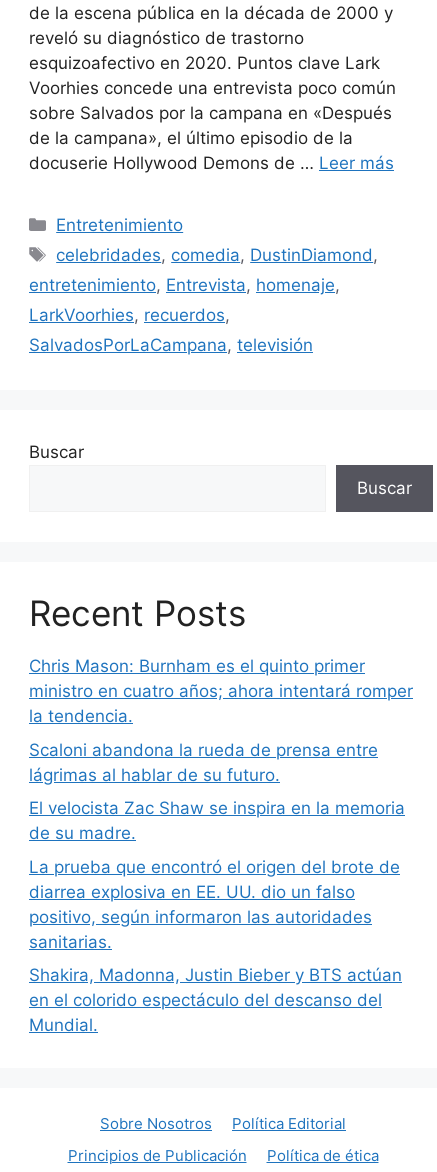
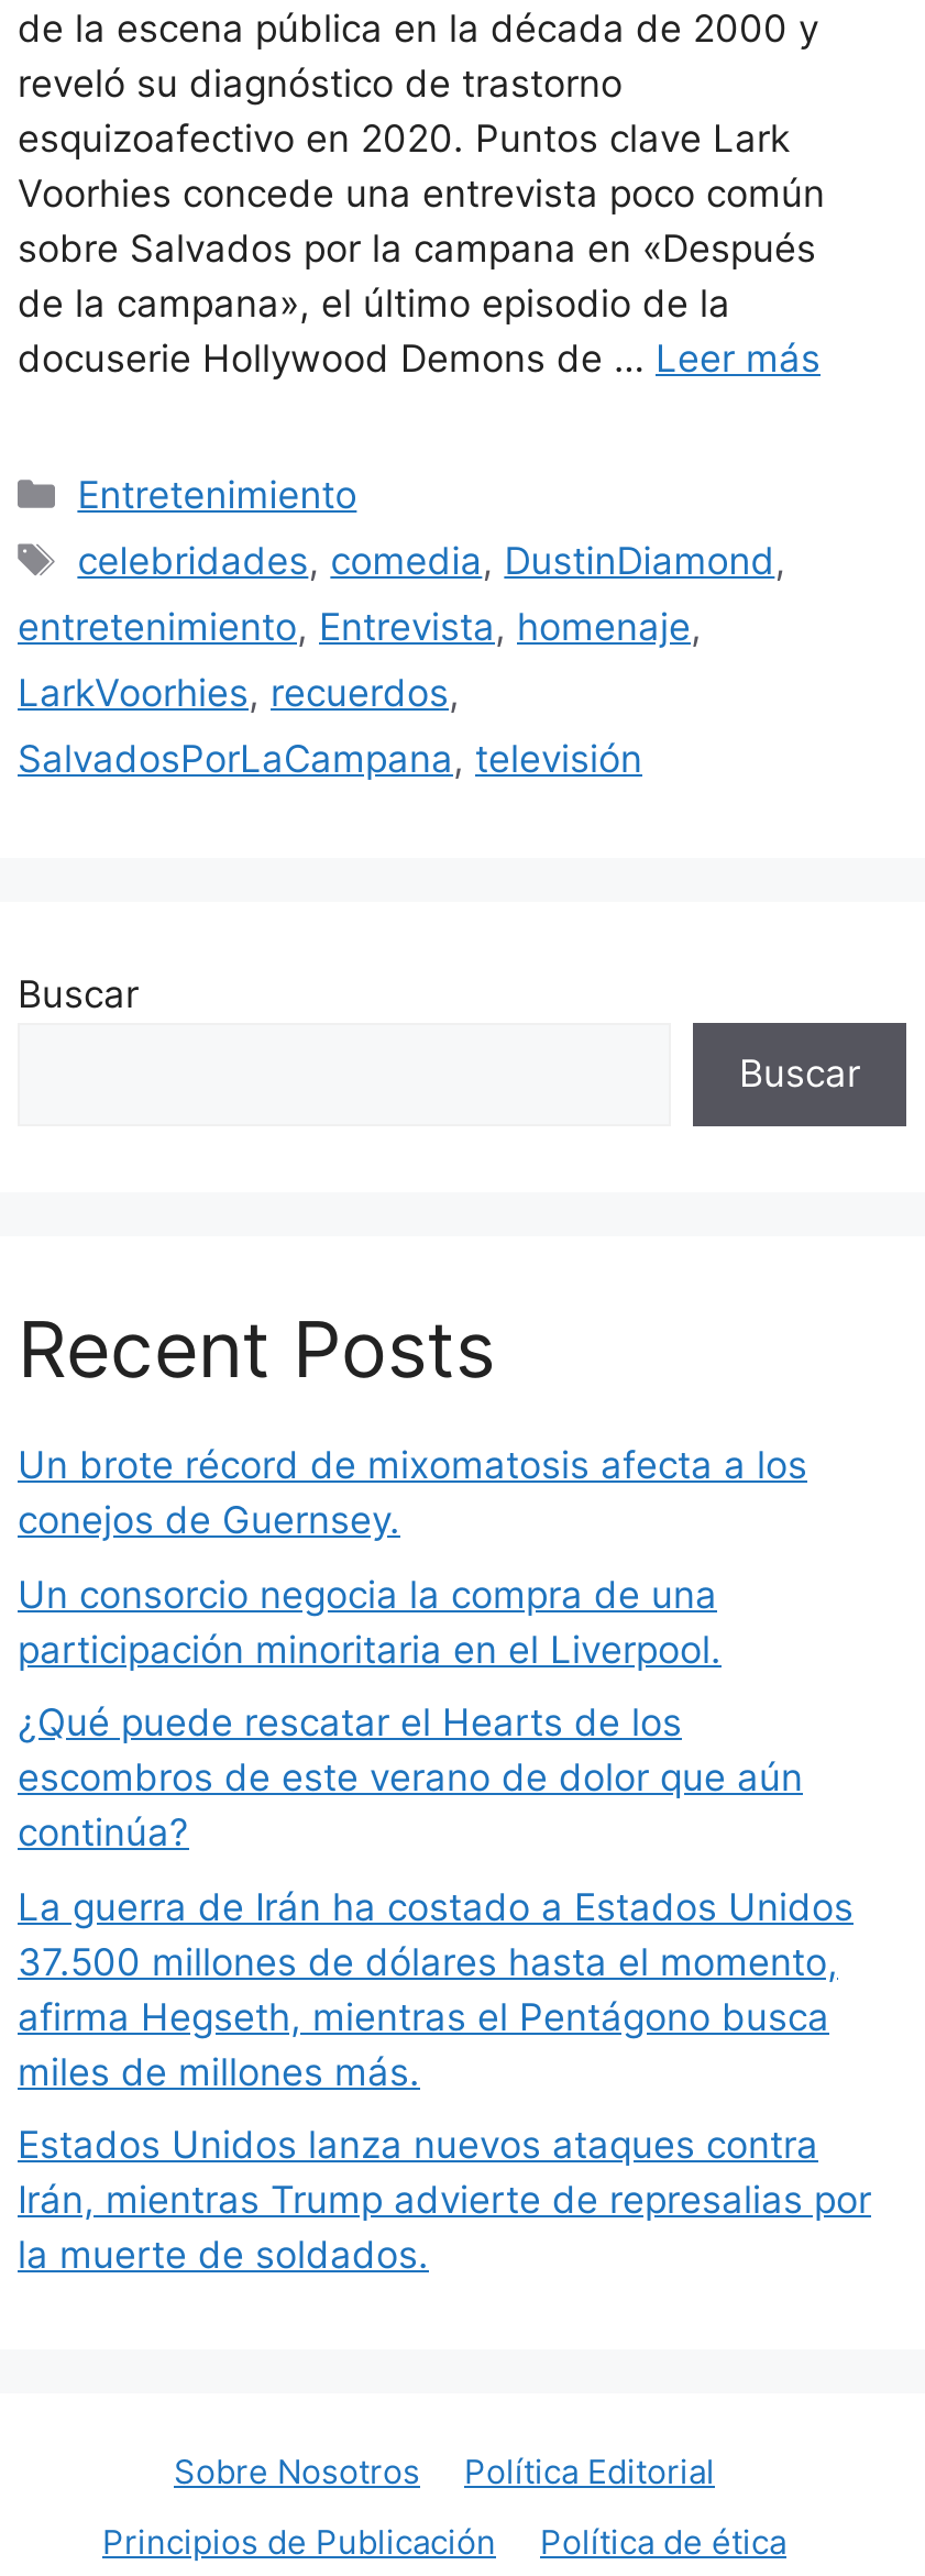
[29,656,413,726] Chris Mason: Burnham es el quinto primer | ministro en cuatro años; ahora intentará romper | la tendencia. -> [18,1444,807,1543] Un brote récord de mixomatosis afecta a los | conejos de Guernsey.
[29,740,378,785] Scaloni abandona la rueda de prensa entre | lágrimas al hablar de su futuro. -> [18,1572,722,1671] Un consorcio negocia la compra de una | participación minoritaria en el Liverpool.
[29,798,405,843] El velocista Zac Shaw se inspira en la memoria | de su madre. -> [18,1701,803,1855] ¿Qué puede rescatar el Hearts de los | escombros de este verano de dolor que aún | continúa?
[29,857,400,952] La prueba que encontró el origen del brote de | diarrea explosiva en EE. UU. dio un falso | positivo, según informaron las autoridades | sanitarias. -> [18,1885,854,2094] La guerra de Irán ha costado a Estados Unidos | 37.500 millones de dólares hasta el momento, | afirma Hegseth, mientras el Pentágono busca | miles de millones más.
[29,965,402,1035] Shakira, Madonna, Justin Bieber y BTS actúan | en el colorido espectáculo del descanso del | Mundial. -> [18,2123,871,2277] Estados Unidos lanza nuevos ataques contra | Irán, mientras Trump advierte de represalias por | la muerte de soldados.

